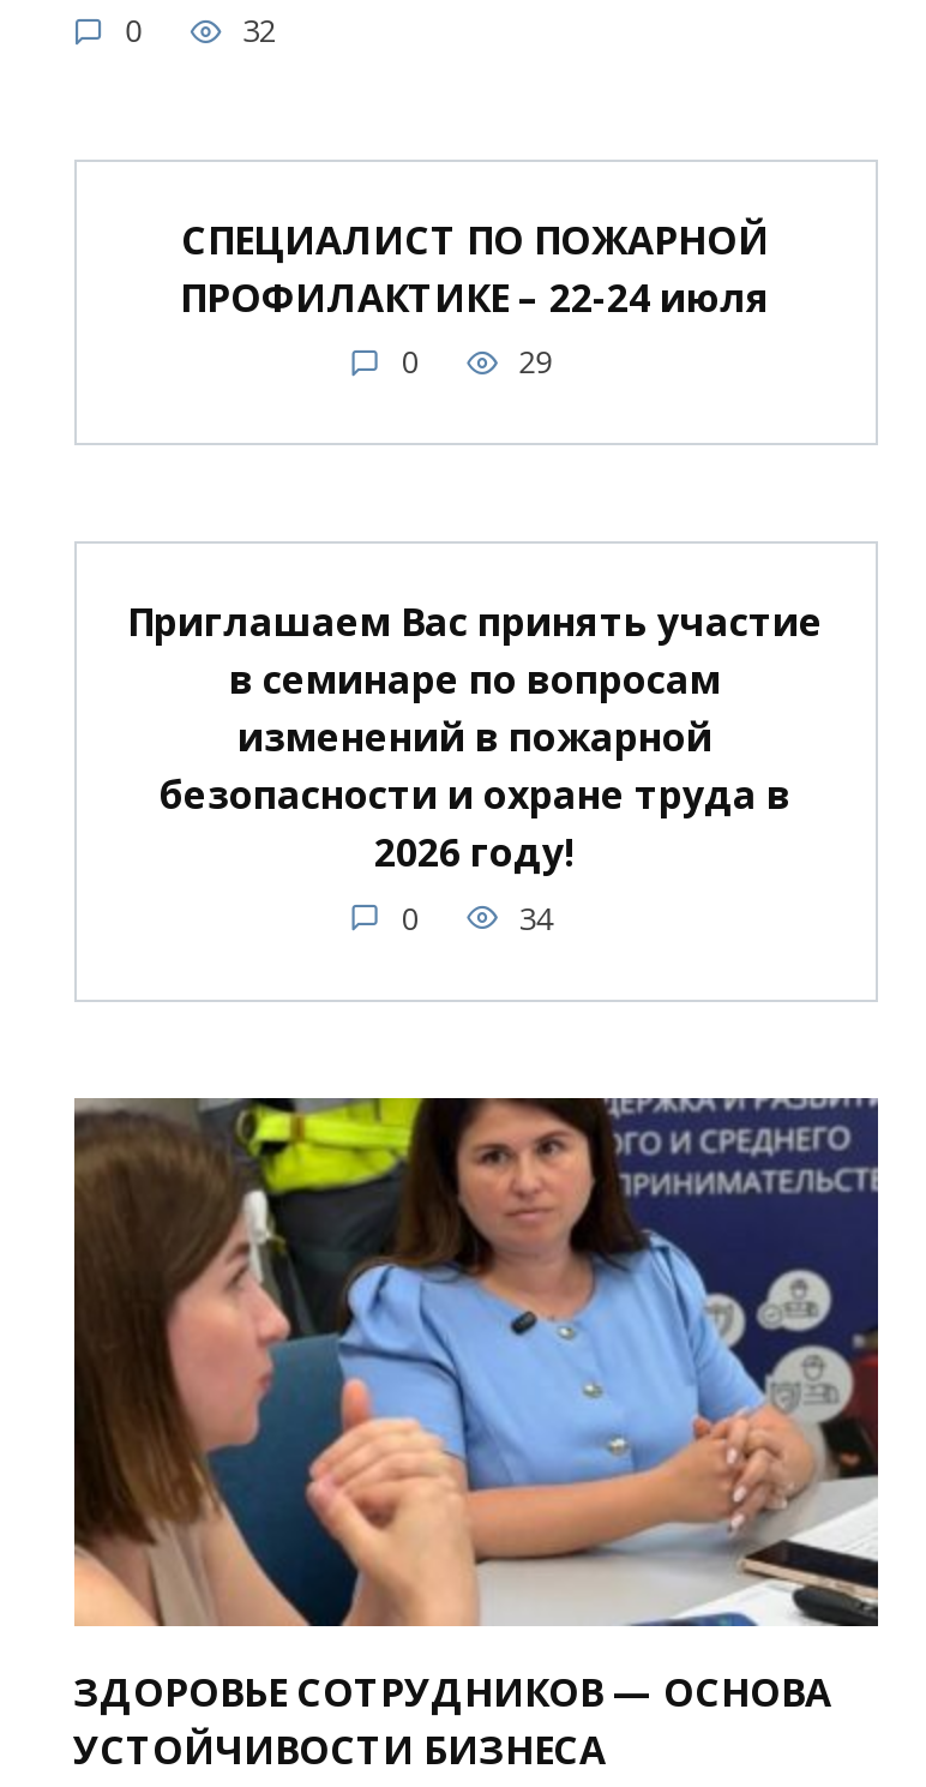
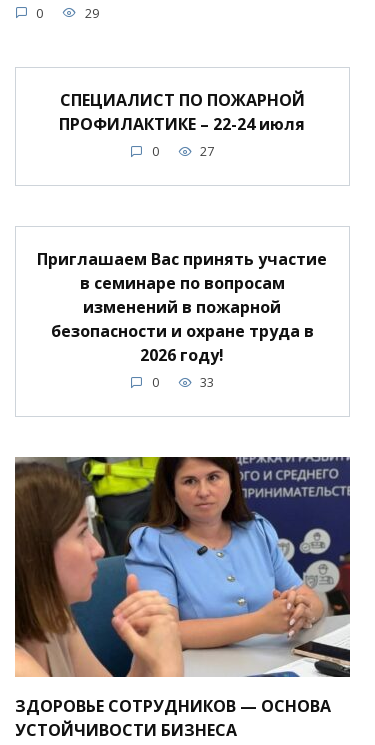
[242,9,276,52] 32 -> [85,4,99,22] 29
[519,341,552,384] 29 -> [200,142,214,160] 27
[519,896,552,939] 34 -> [200,373,214,391] 33

